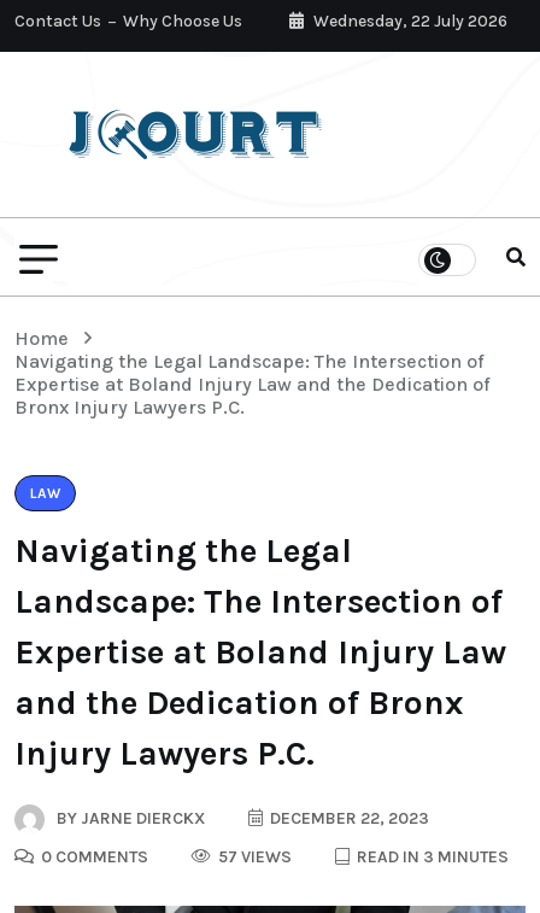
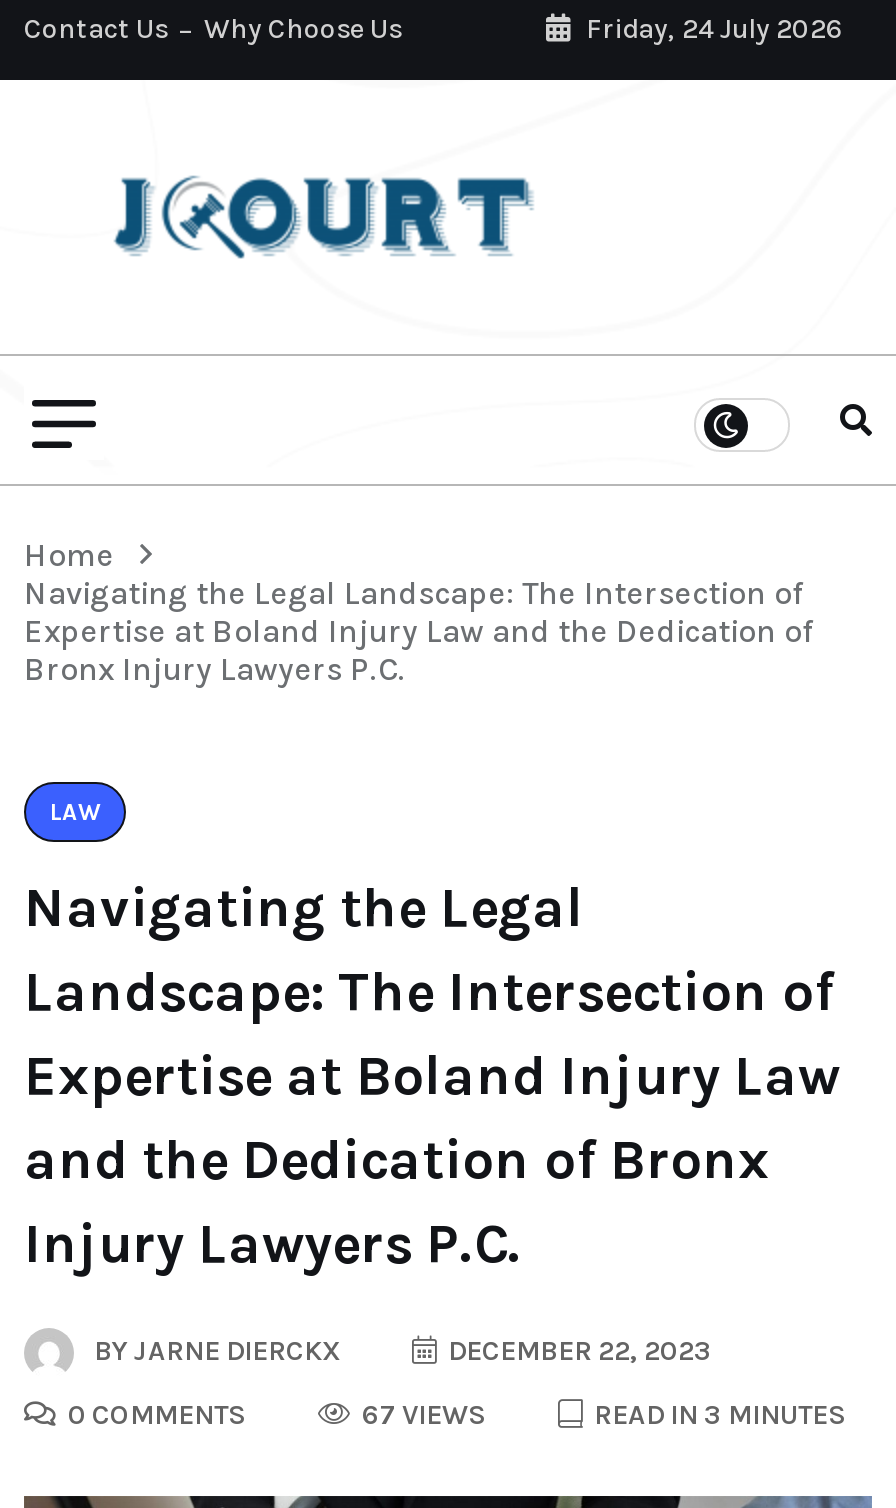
[310,11,507,31] Wednesday, 22 July 2026 -> [580,12,842,46] Friday, 24 July 2026
[215,847,292,867] 57 VIEWS -> [356,1398,486,1432] 67 VIEWS

